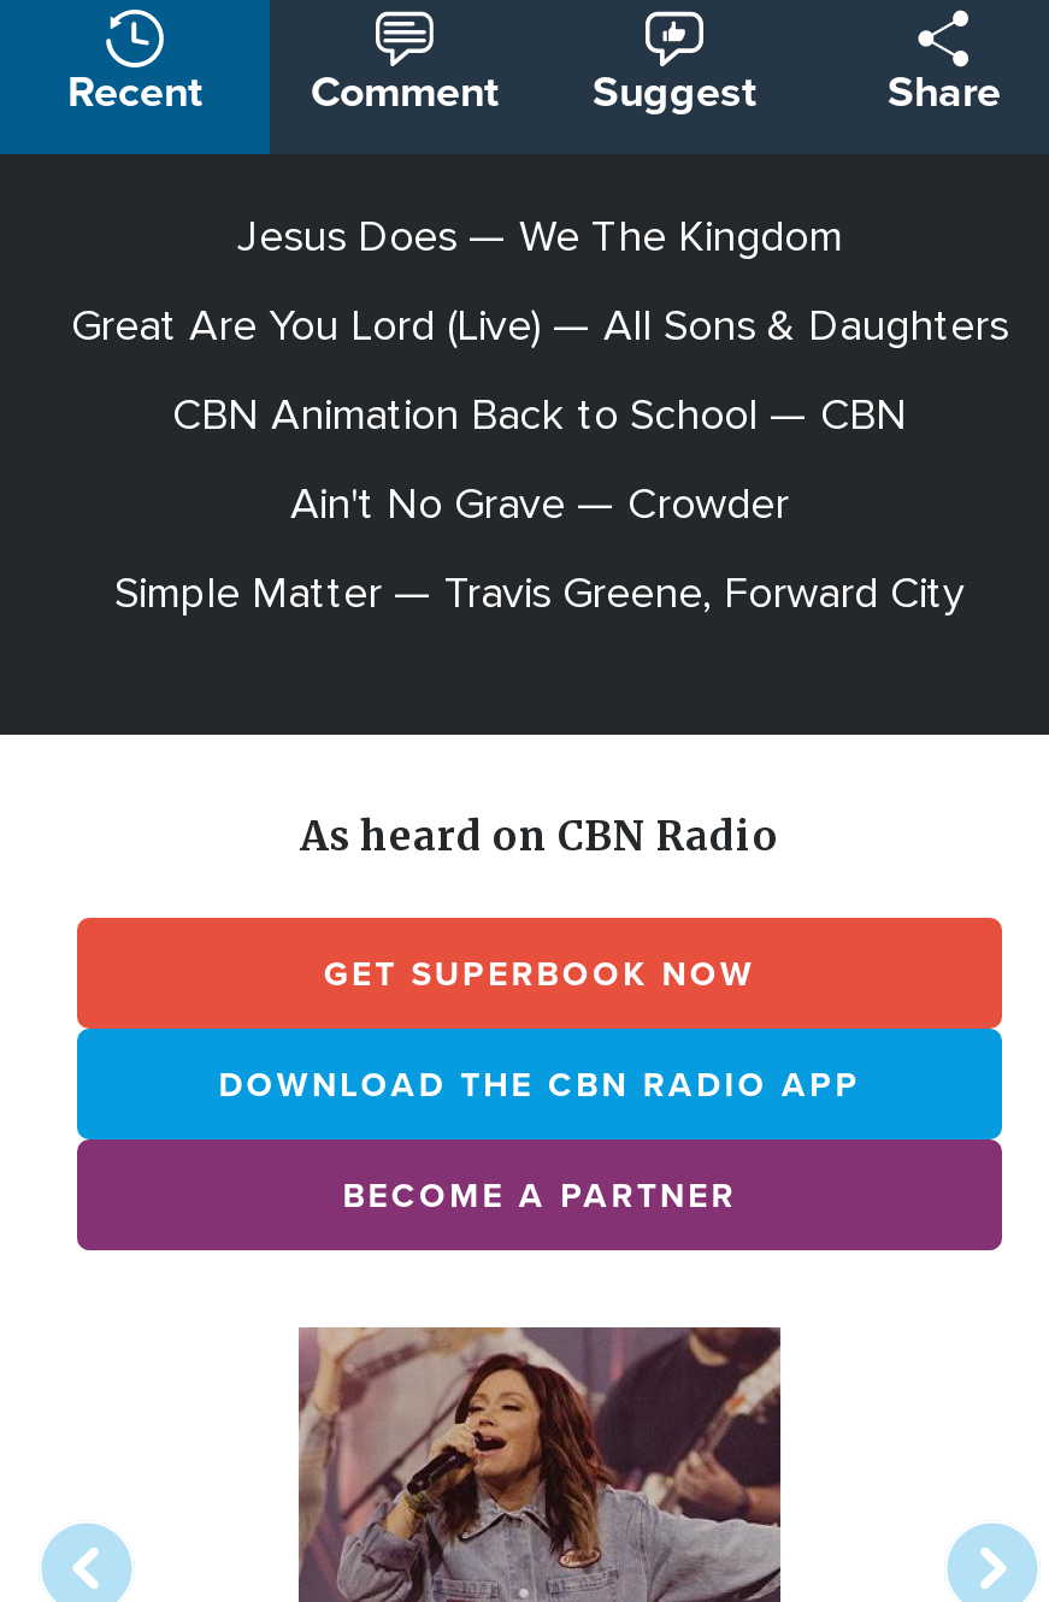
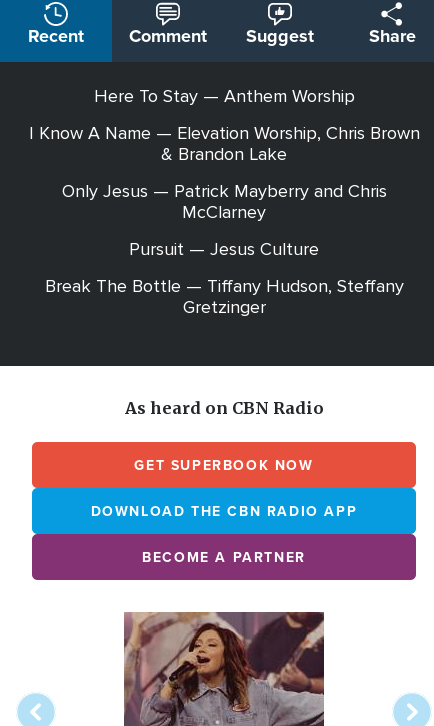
[237,210,842,263] Jesus Does — We The Kingdom -> [93,85,354,107] Here To Stay — Anthem Worship
[71,299,1008,352] Great Are You Lord (Live) — All Sons & Daughters -> [28,122,419,165] I Know A Name — Elevation Worship, Chris Brown | & Brandon Lake
[172,388,907,441] CBN Animation Back to School — CBN -> [61,180,386,223] Only Jesus — Patrick Mayberry and Chris | McClarney
[290,477,789,530] Ain't No Grave — Crowder -> [129,238,319,260] Pursuit — Jesus Culture
[114,566,965,619] Simple Matter — Travis Greene, Forward City -> [44,275,403,318] Break The Bottle — Tiffany Hudson, Steffany | Gretzinger

